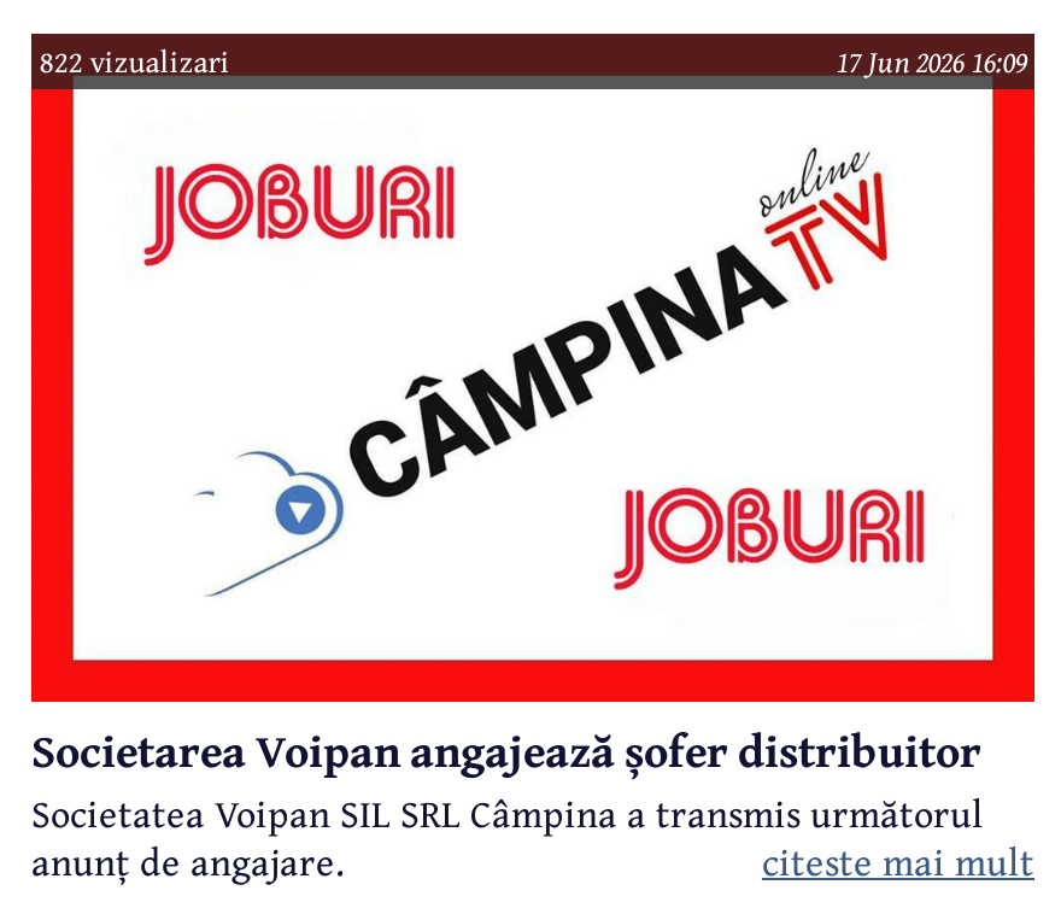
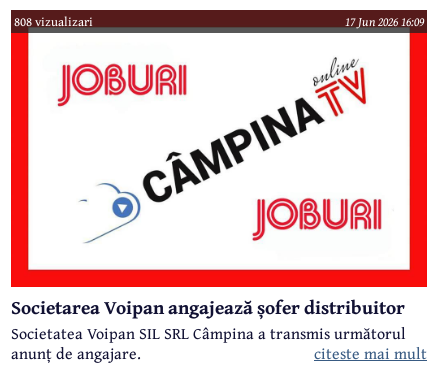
[39,38,230,83] 822 vizualizari -> [14,12,93,31] 808 vizualizari

